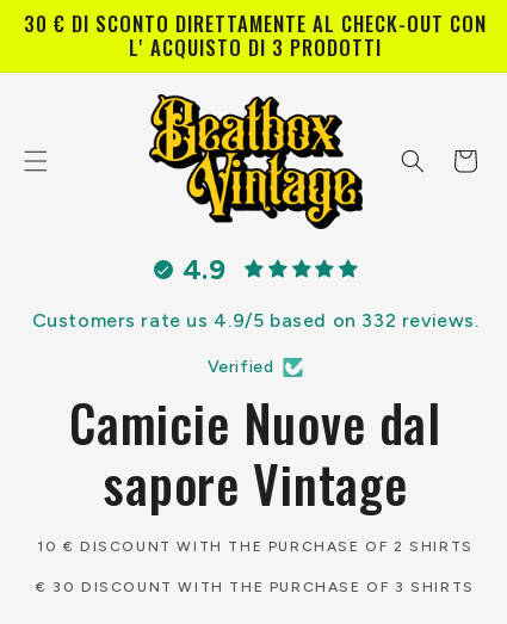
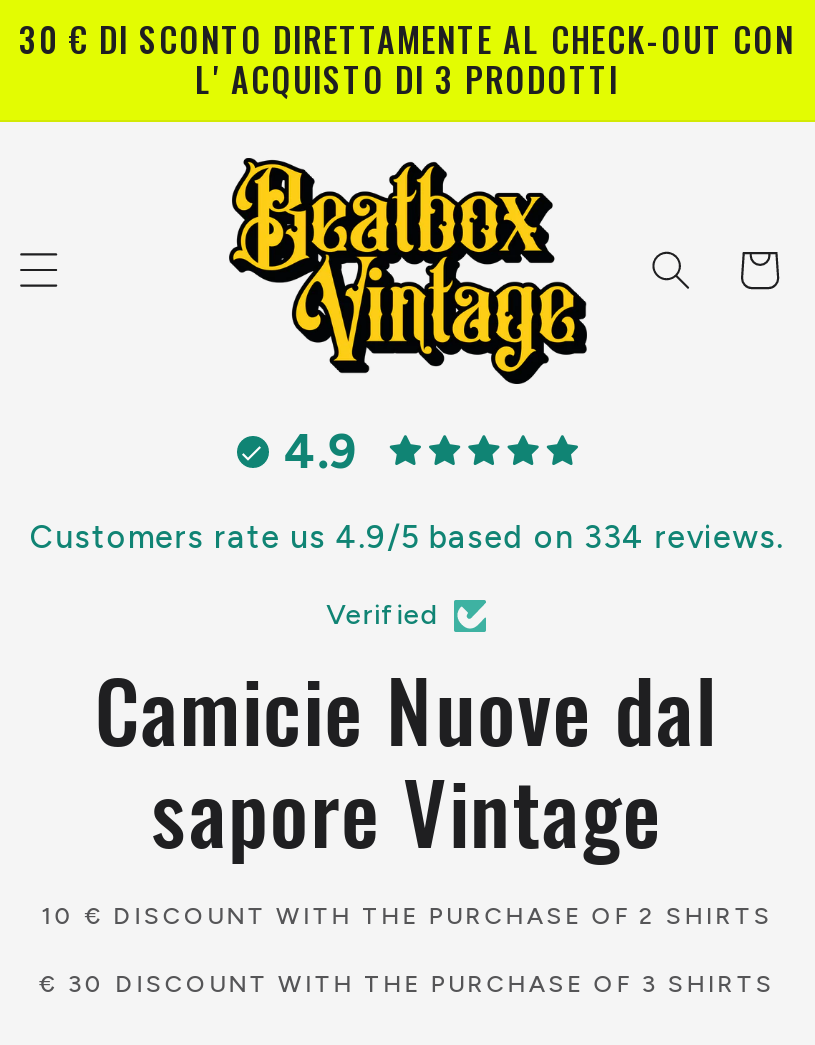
[32,309,479,331] Customers rate us 4.9/5 based on 332 reviews. -> [30,518,784,556] Customers rate us 4.9/5 based on 334 reviews.

